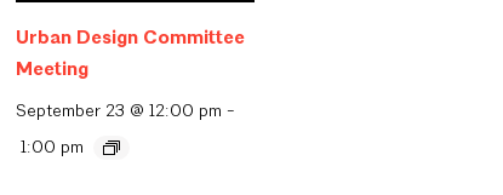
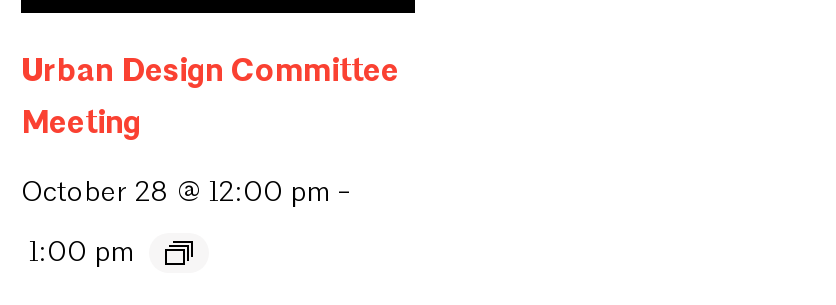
[16,100,235,122] September 23 @ 12:00 pm - -> [21,174,351,210] October 28 @ 12:00 pm -

